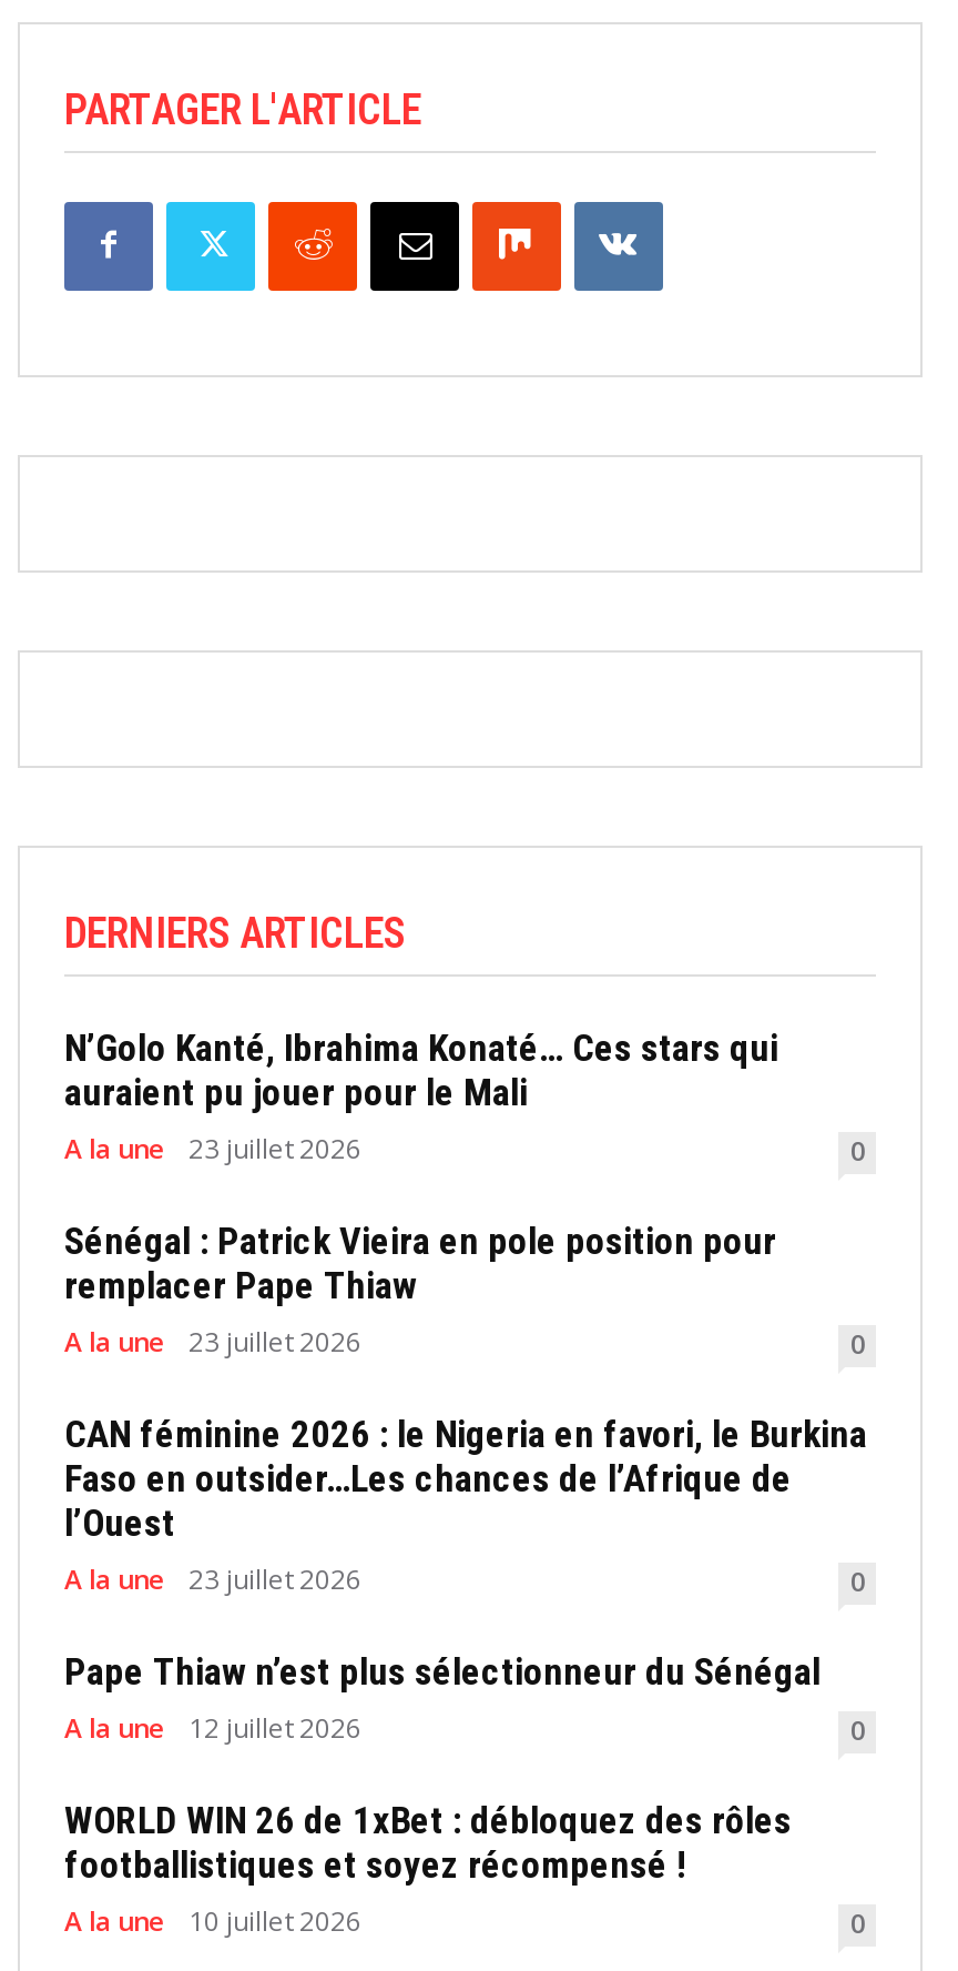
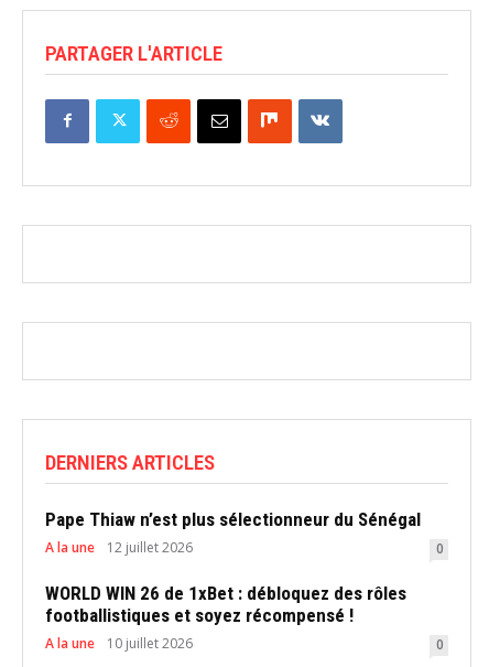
[64,1025,867,1600] N’Golo Kanté, Ibrahima Konaté… Ces stars qui | auraient pu jouer pour le Mali | A la une | 23 juillet 2026 | 0 | Sénégal : Patrick Vieira en pole position pour | remplacer Pape Thiaw | A la une | 23 juillet 2026 | 0 | CAN féminine 2026 : le Nigeria en favori, le Burkina | Faso en outsider…Les chances de l’Afrique de | l’Ouest | A la une | 23 juillet 2026 | 0 -> none

